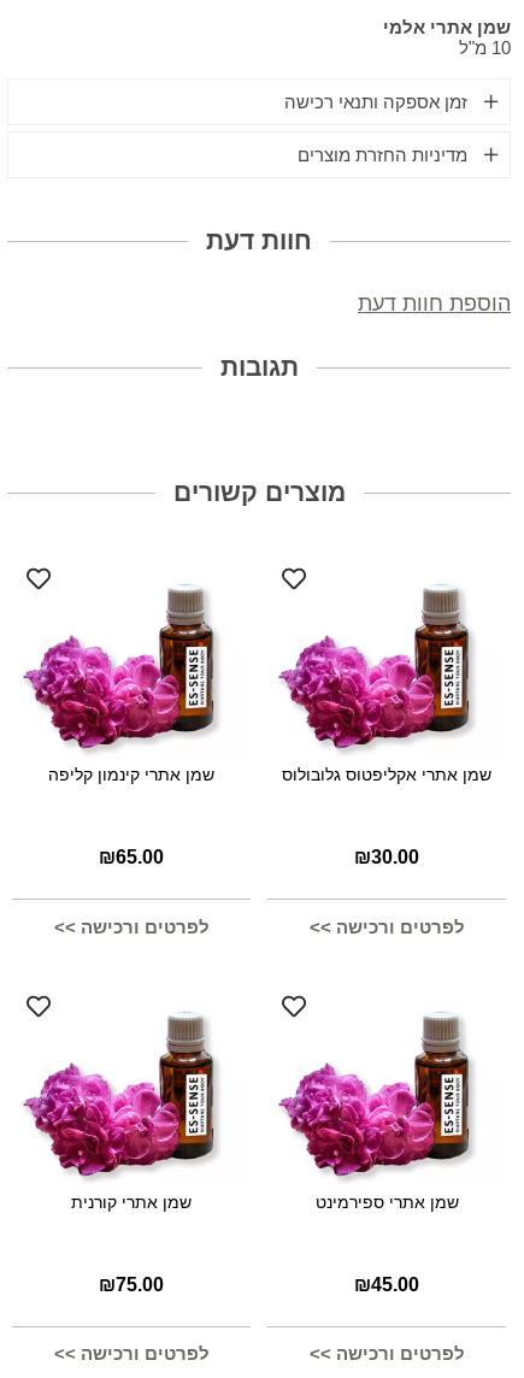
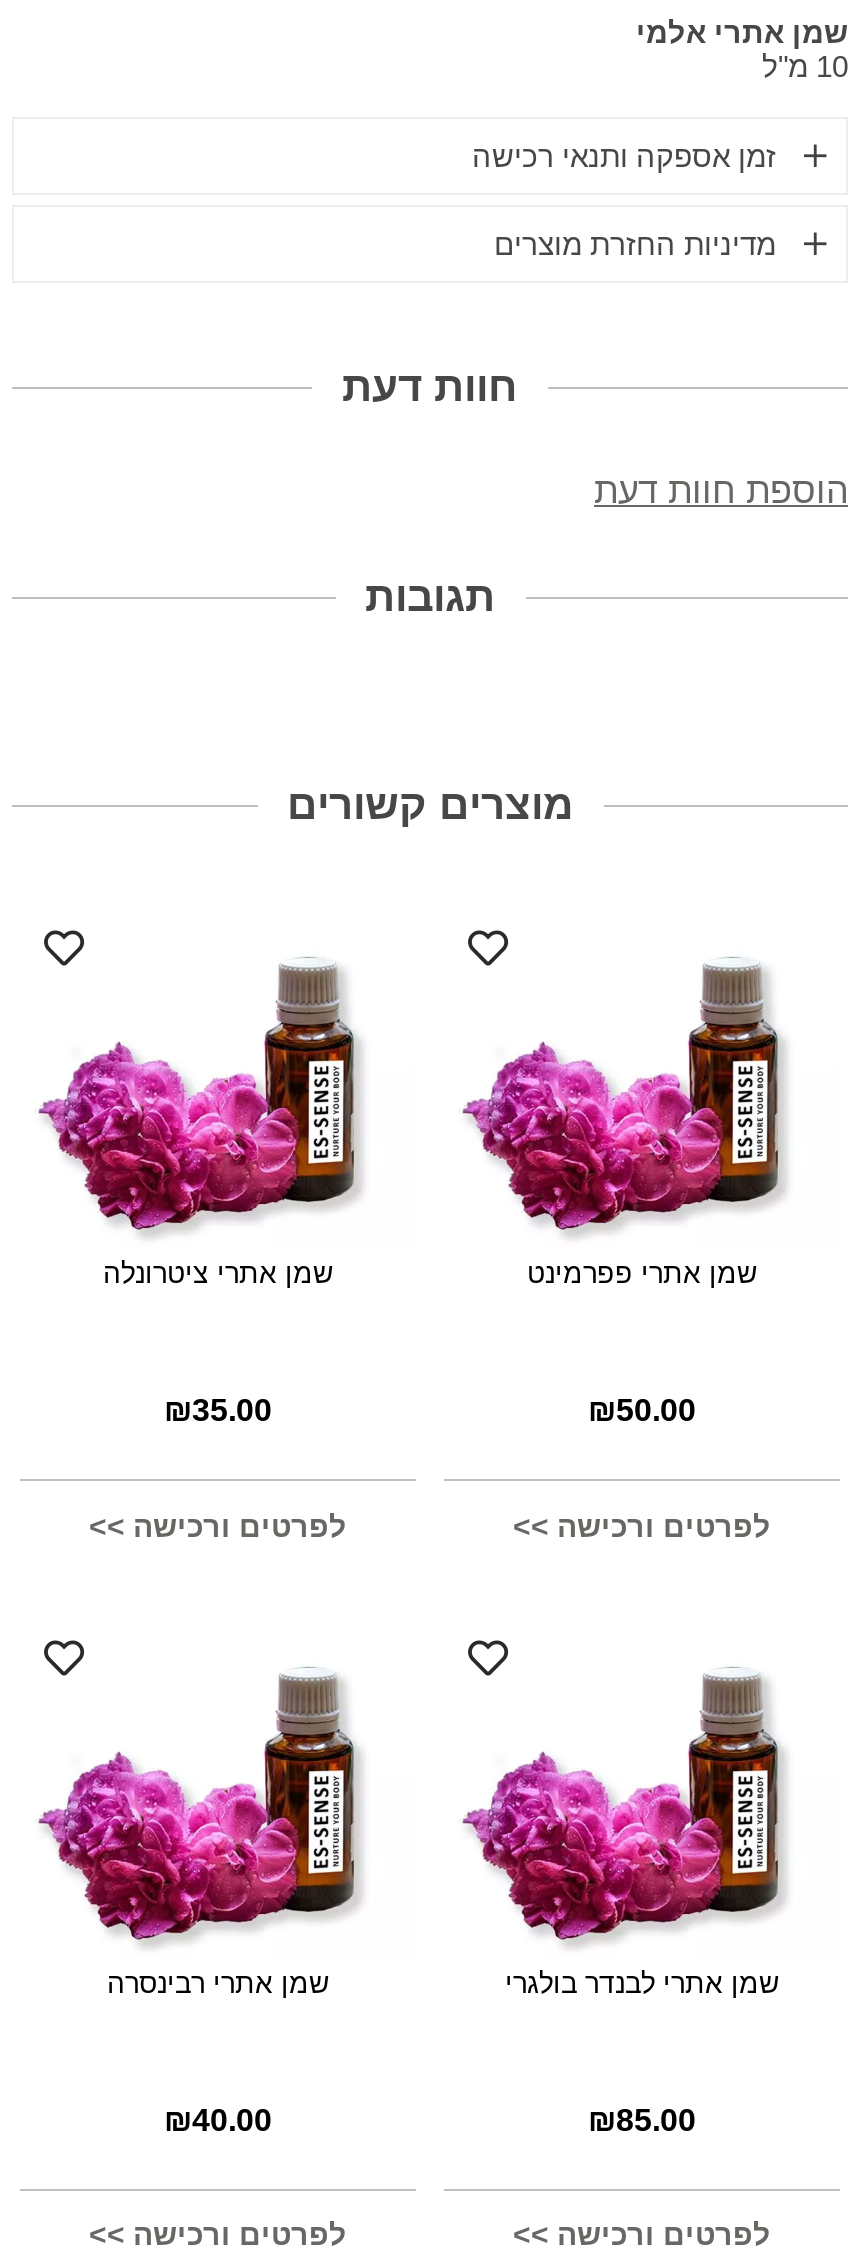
[48,765,214,784] שמן אתרי קינמון קליפה -> [103,1257,333,1289] שמן אתרי ציטרונלה
[282,765,491,784] שמן אתרי אקליפטוס גלובולוס -> [527,1257,757,1289] שמן אתרי פפרמינט
[99,847,164,867] ₪65.00 -> [164,1393,272,1427] ₪35.00
[354,847,419,867] ₪30.00 -> [588,1393,696,1427] ₪50.00
[71,1192,192,1211] שמן אתרי קורנית -> [107,1966,329,1998] שמן אתרי רבינסרה
[315,1192,458,1211] שמן אתרי ספירמינט -> [505,1966,779,1998] שמן אתרי לבנדר בולגרי
[99,1274,164,1294] ₪75.00 -> [164,2102,272,2136] ₪40.00
[354,1274,419,1294] ₪45.00 -> [588,2102,696,2136] ₪85.00

